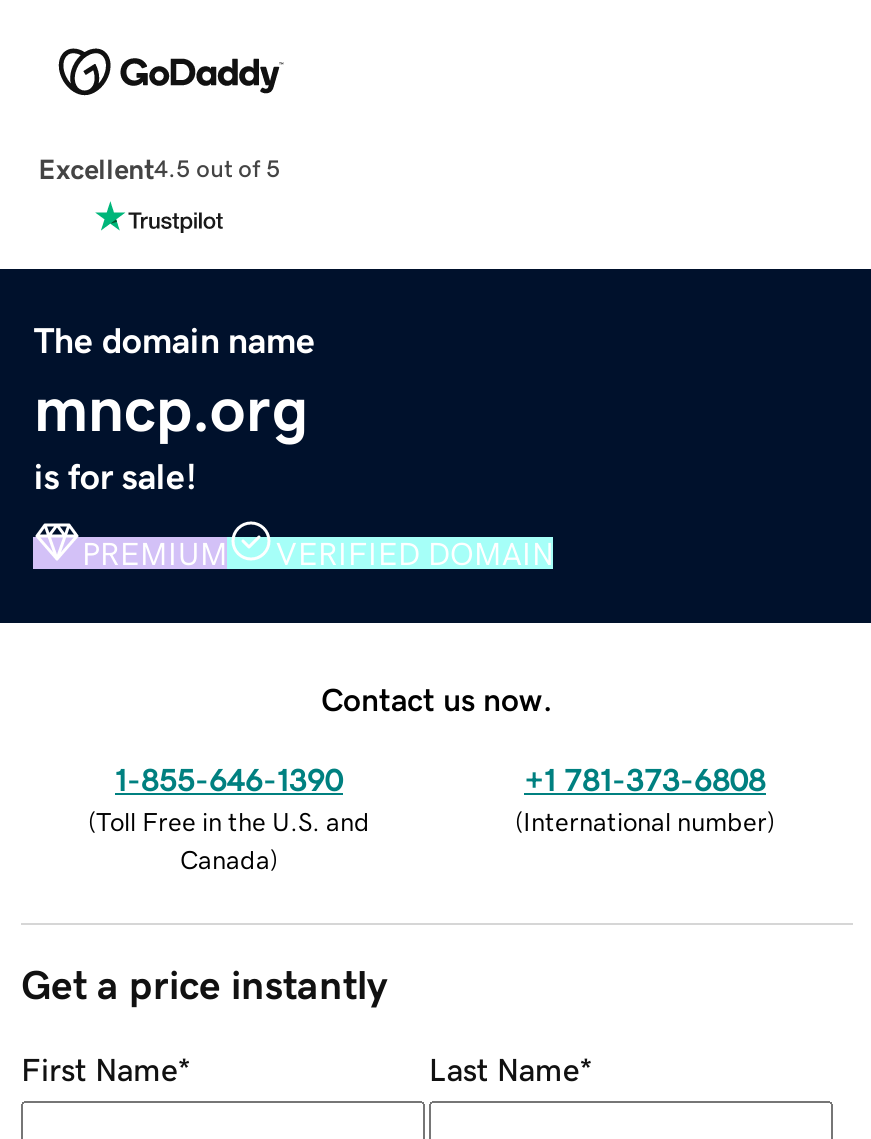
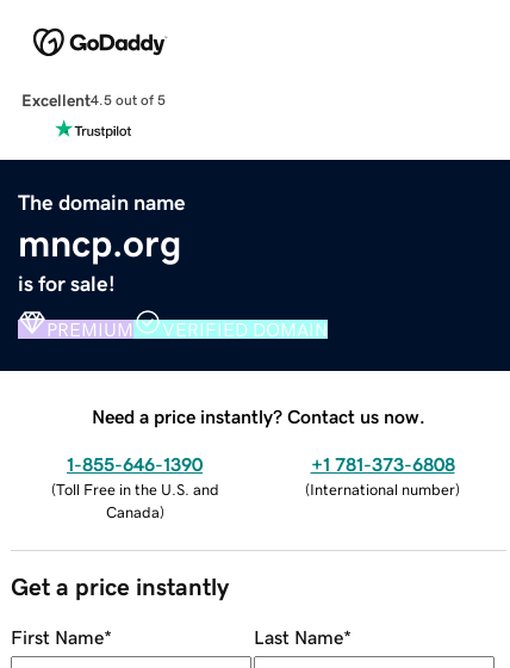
[321,682,553,714] Contact us now. -> [92,406,425,425] Need a price instantly? Contact us now.

